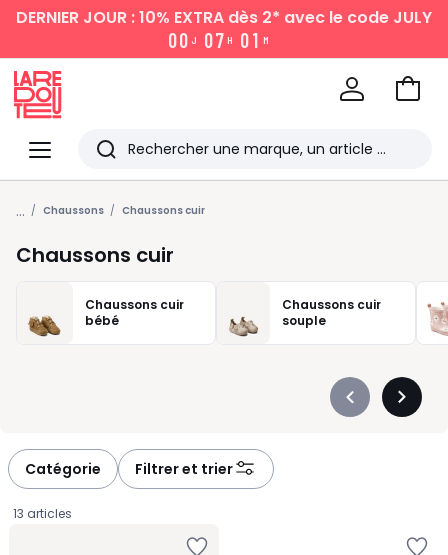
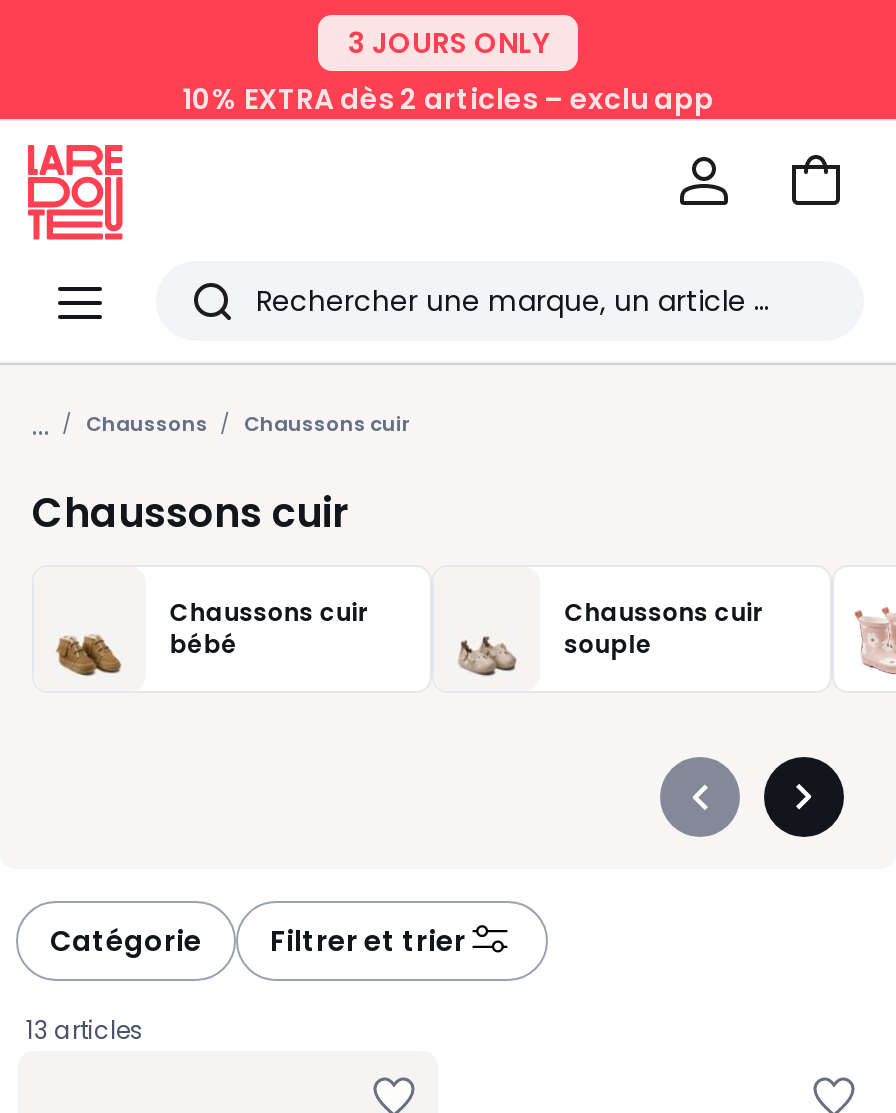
[16,6,432,51] DERNIER JOUR : 10% EXTRA dès 2* avec le code JULY | 0 0 J 0 7H 0 1 M -> [182,23,714,119] 3 JOURS ONLY | 10% EXTRA dès 2 articles – exclu app

